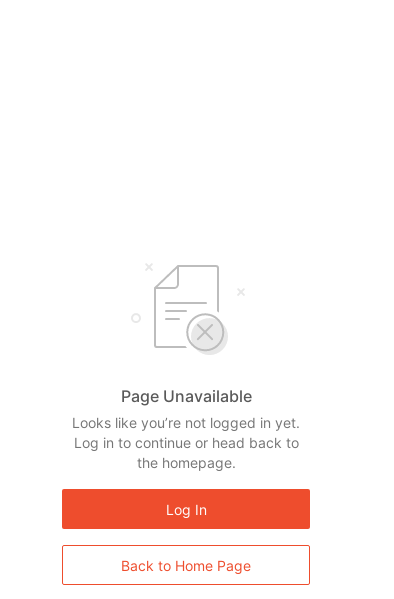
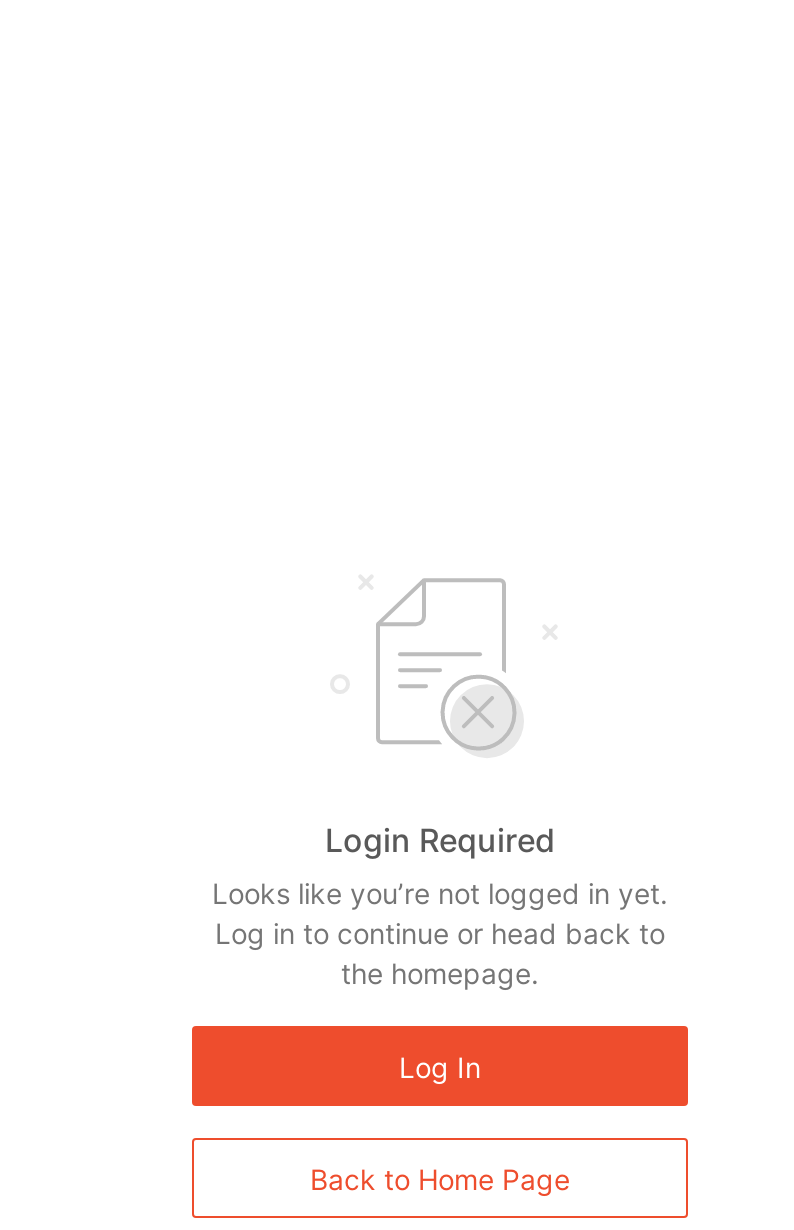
[120,386,251,406] Page Unavailable -> [325,820,555,860] Login Required

